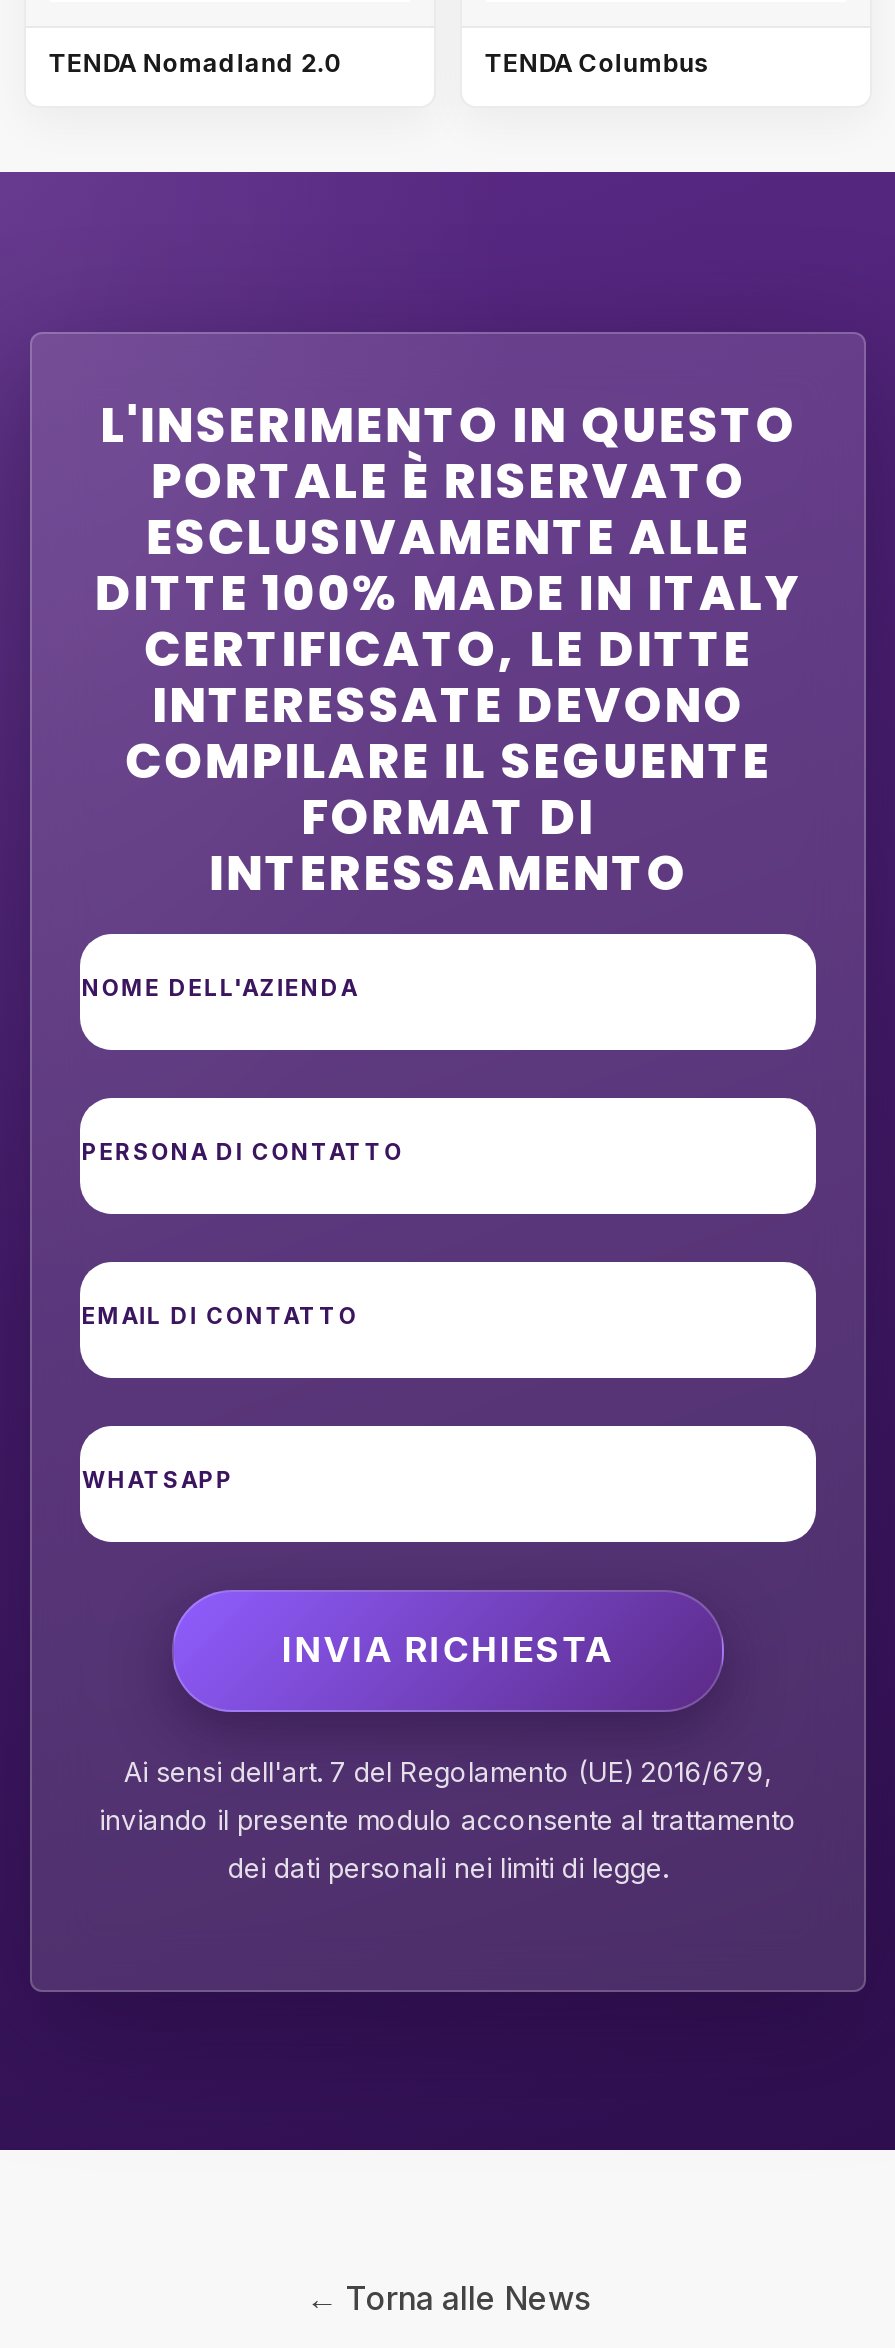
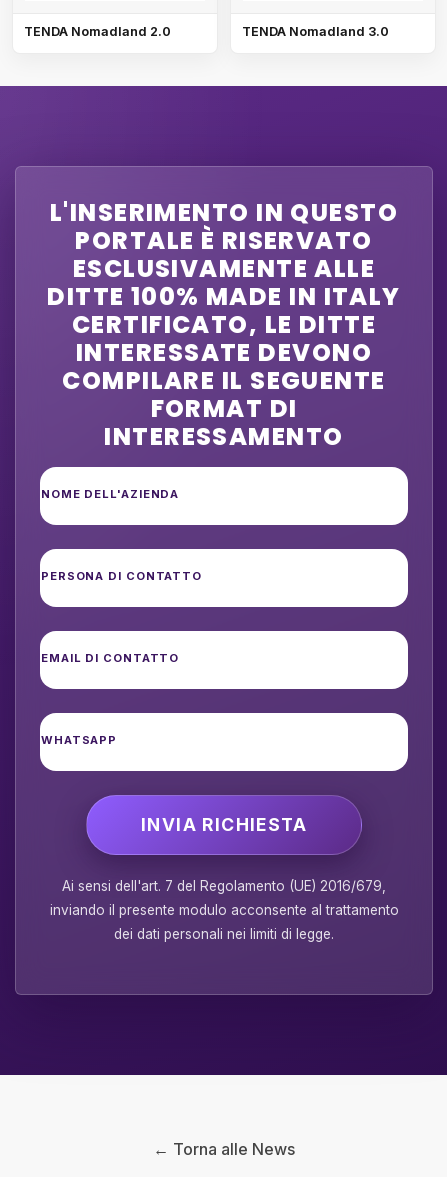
[484,48,708,78] TENDA Columbus -> [242,24,389,39] TENDA Nomadland 3.0

